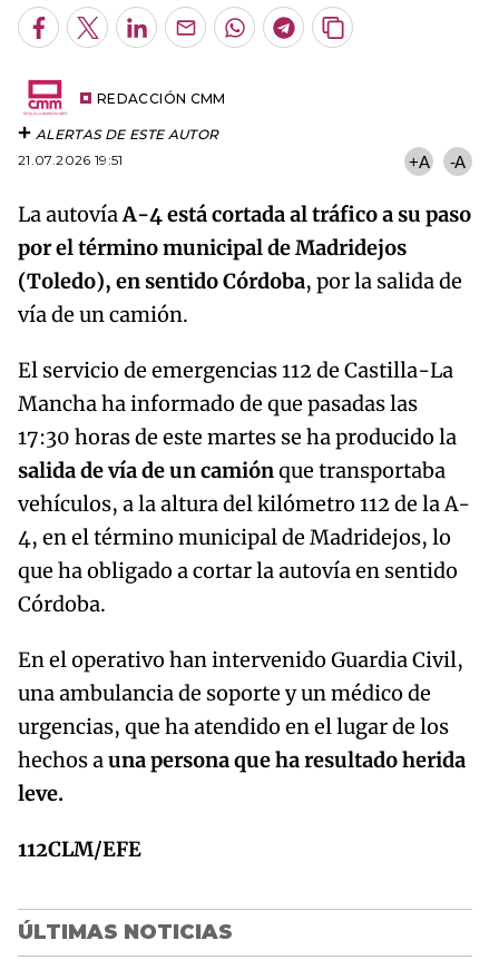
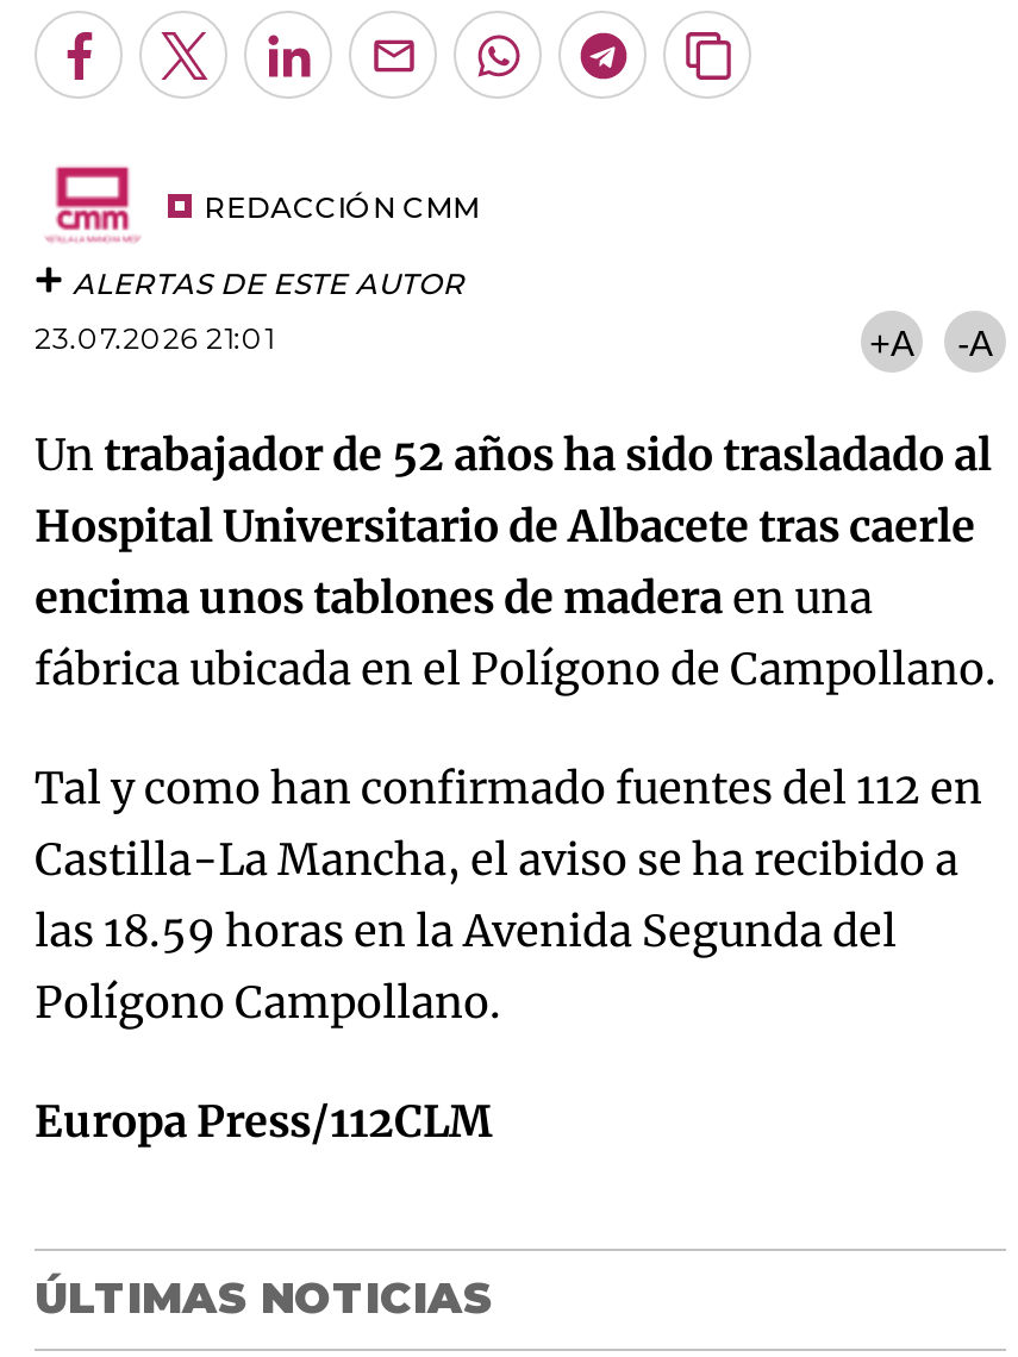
[18,152,123,169] 21.07.2026 19:51 -> [35,321,275,357] 23.07.2026 21:01
[18,202,471,862] La autovía A-4 está cortada al tráfico a su paso | por el término municipal de Madridejos | (Toledo), en sentido Córdoba, por la salida de | vía de un camión. | El servicio de emergencias 112 de Castilla-La | Mancha ha informado de que pasadas las | 17:30 horas de este martes se ha producido la | salida de vía de un camión que transportaba | vehículos, a la altura del kilómetro 112 de la A- | 4, en el término municipal de Madridejos, lo | que ha obligado a cortar la autovía en sentido | Córdoba. | En el operativo han intervenido Guardia Civil, | una ambulancia de soporte y un médico de | urgencias, que ha atendido en el lugar de los | hechos a una persona que ha resultado herida | leve. | 112CLM/EFE -> [35,428,997,1150] Un trabajador de 52 años ha sido trasladado al | Hospital Universitario de Albacete tras caerle | encima unos tablones de madera en una | fábrica ubicada en el Polígono de Campollano. | Tal y como han confirmado fuentes del 112 en | Castilla-La Mancha, el aviso se ha recibido a | las 18.59 horas en la Avenida Segunda del | Polígono Campollano. | Europa Press/112CLM

